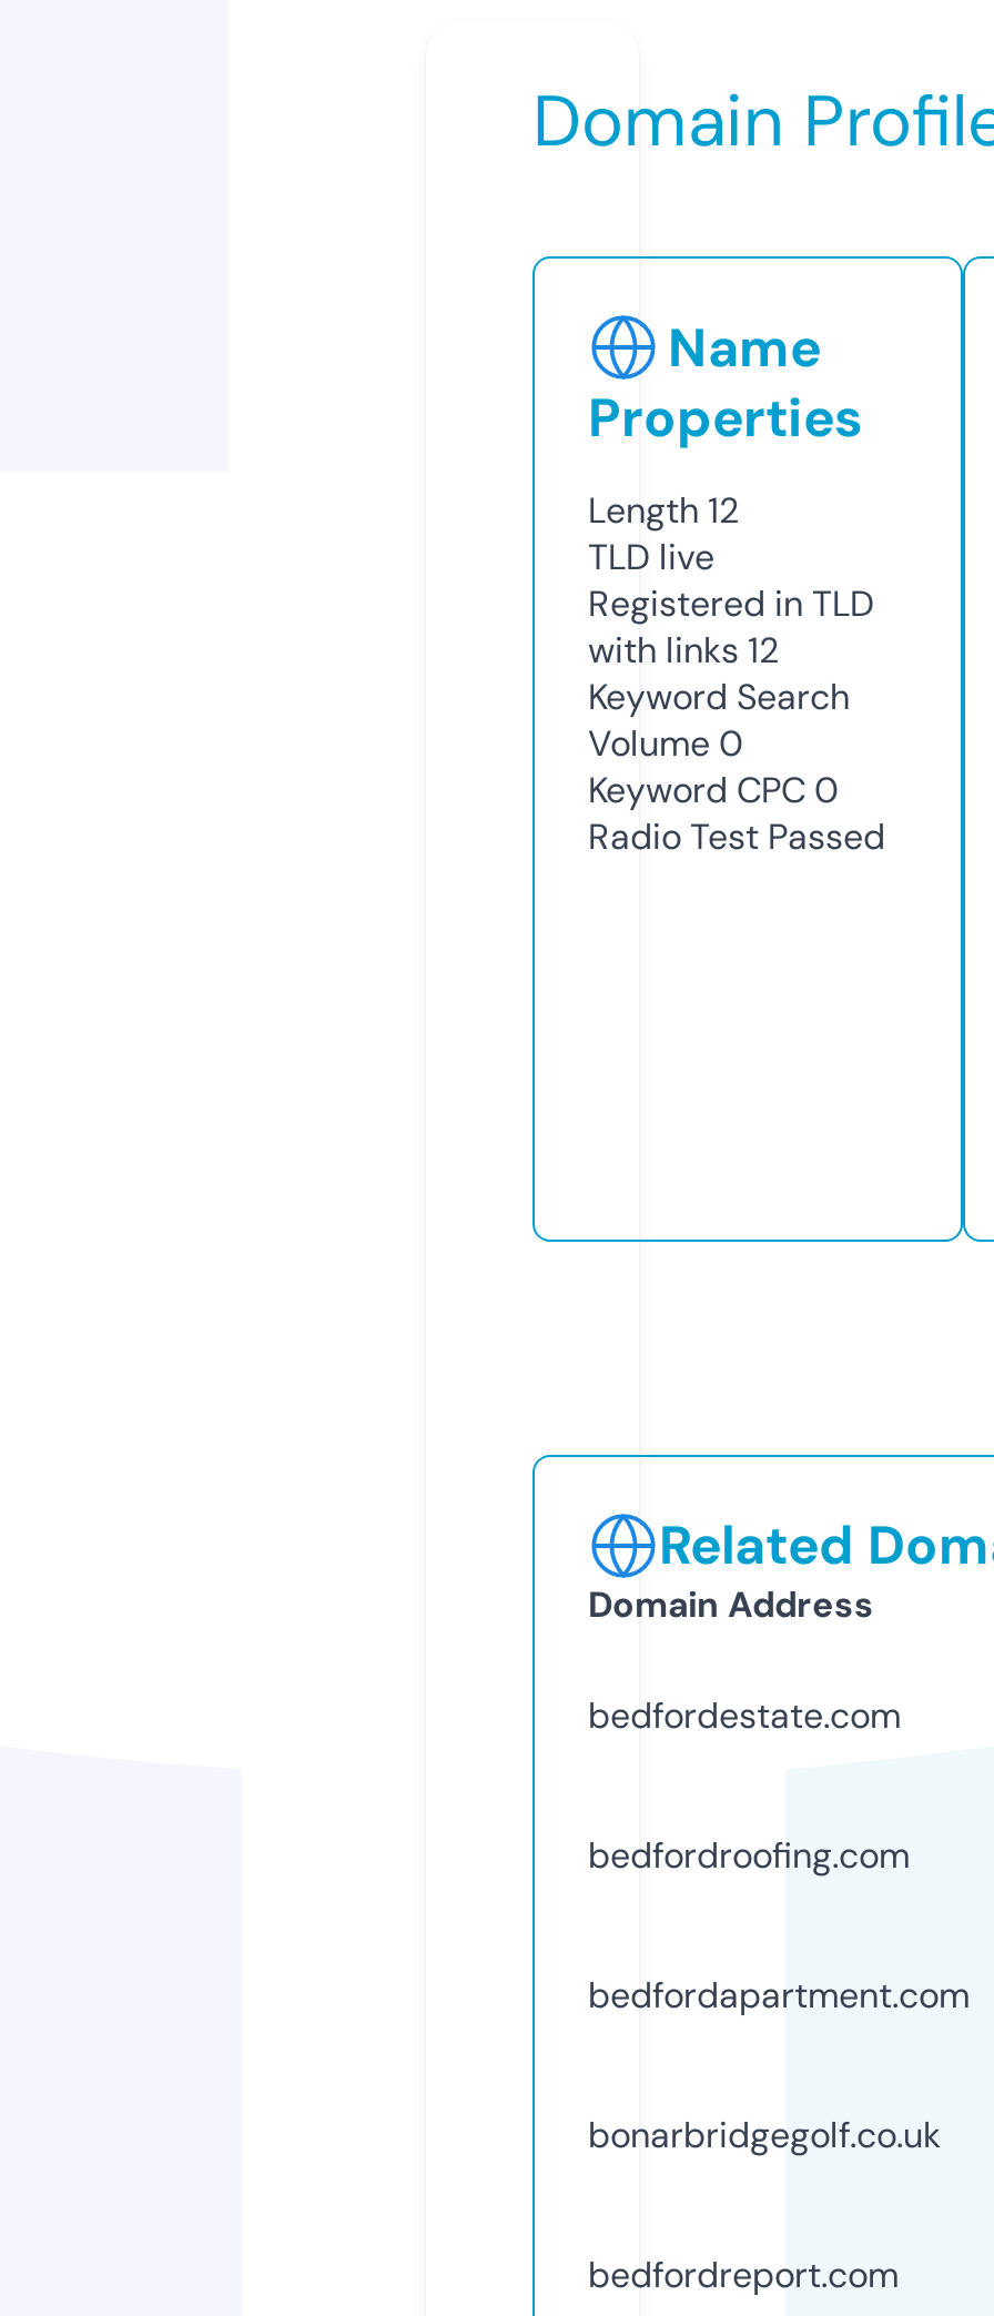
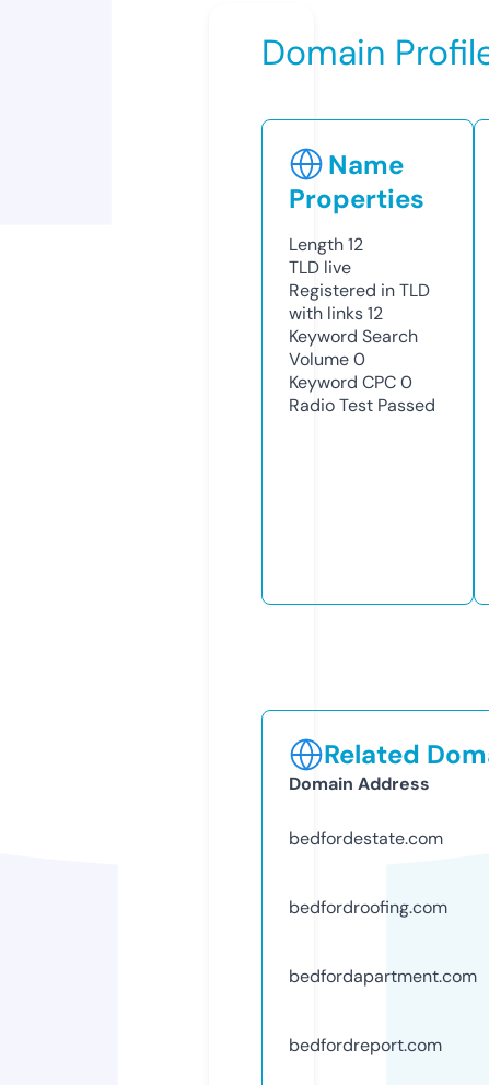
[588,2111,941,2158] bonarbridgegolf.co.uk -> none

